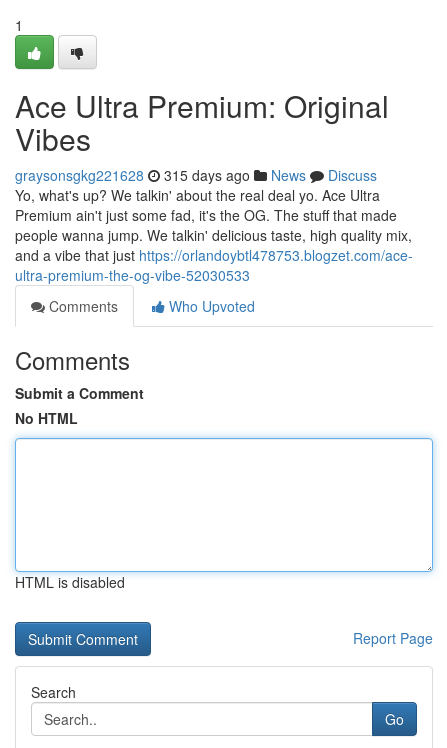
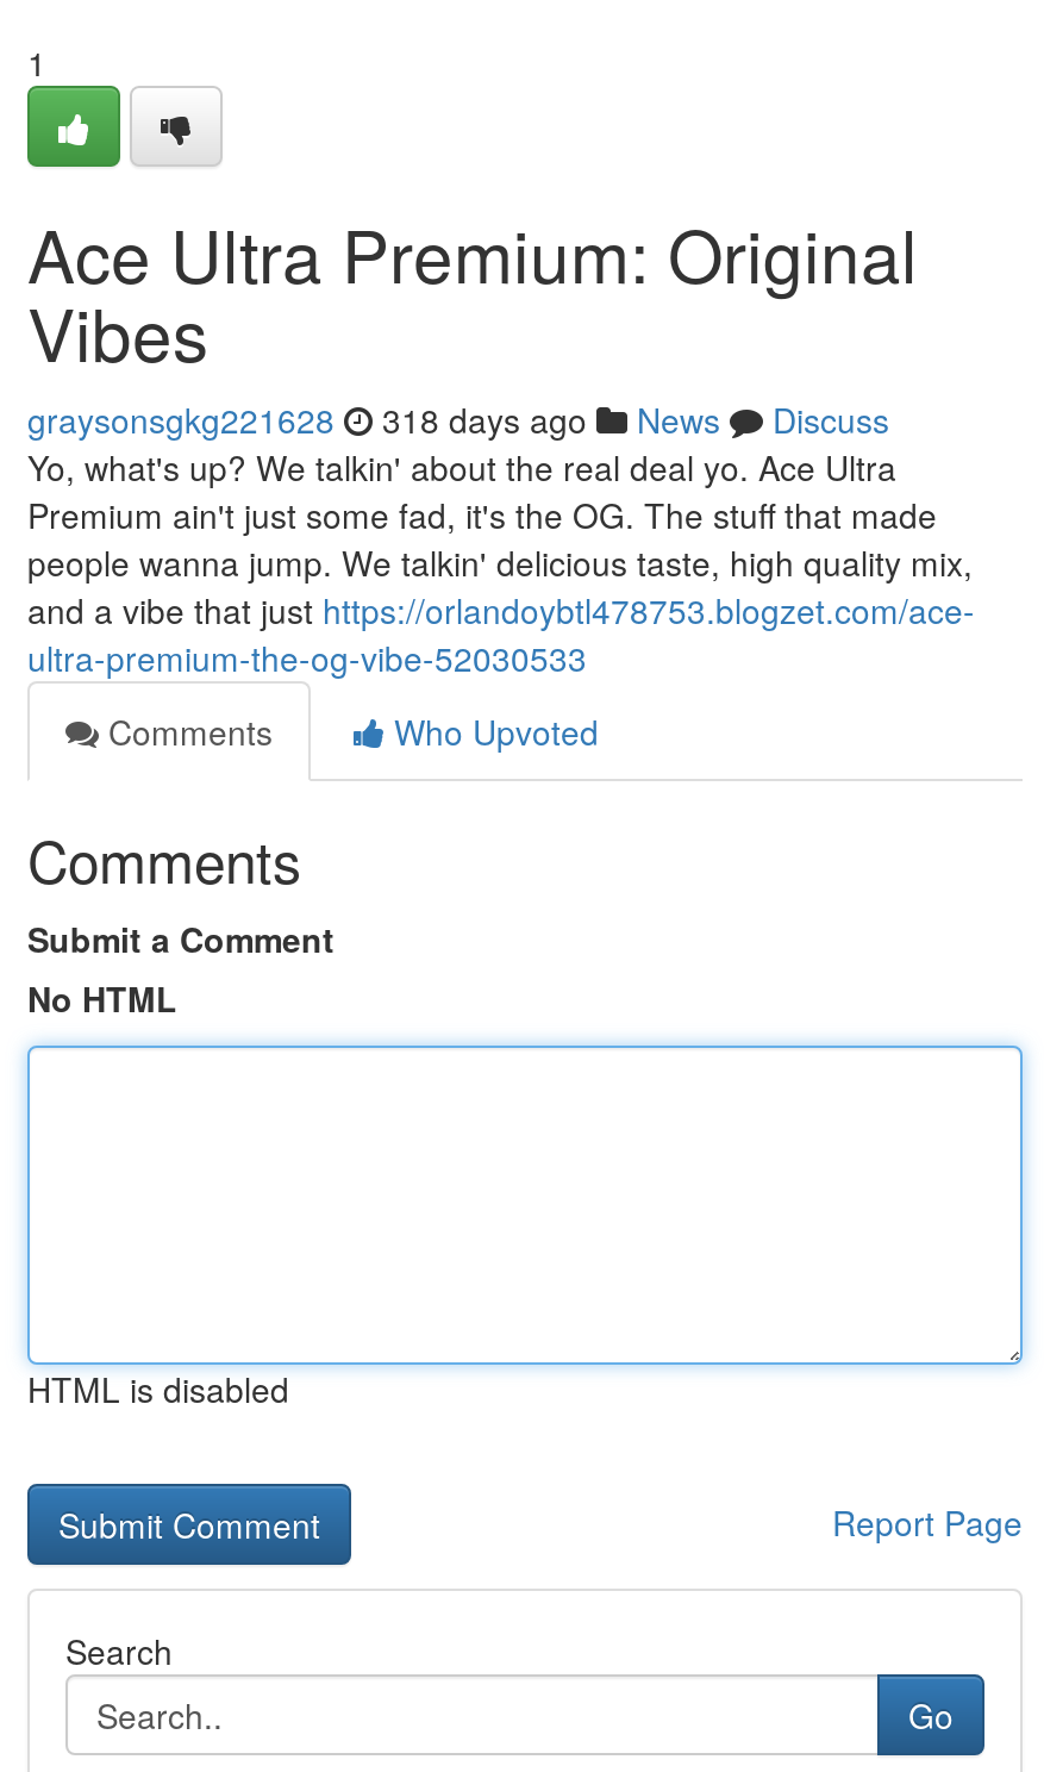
[15,165,377,185] graysonsgkg221628 315 days ago News Discuss -> [27,395,889,443] graysonsgkg221628 318 days ago News Discuss

